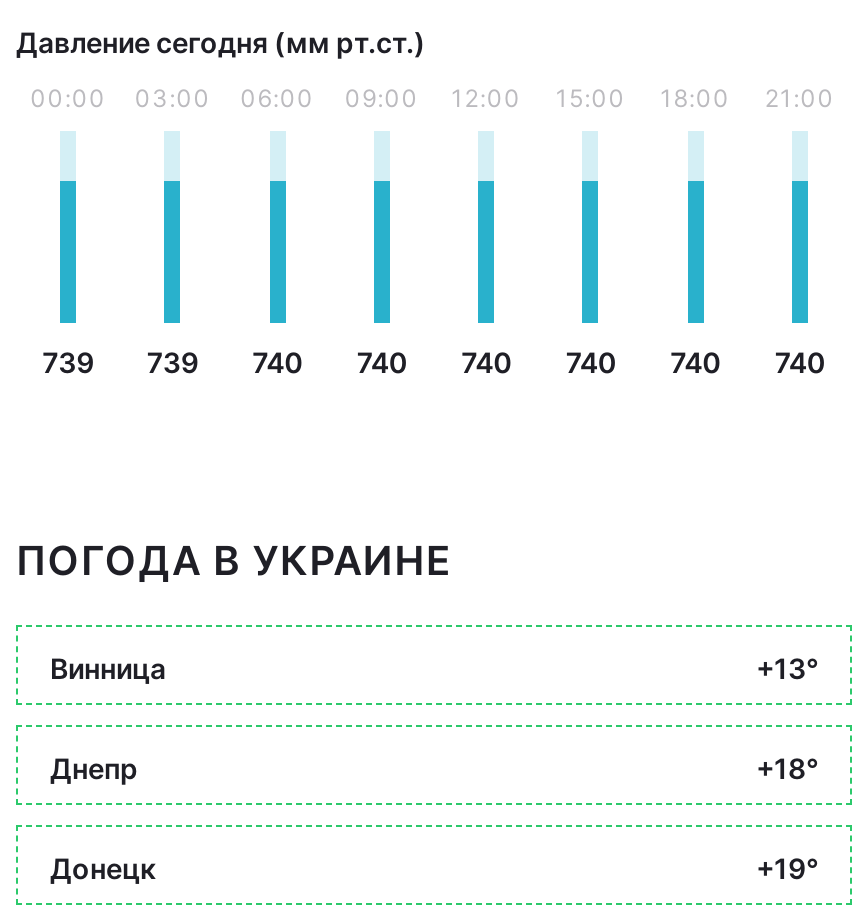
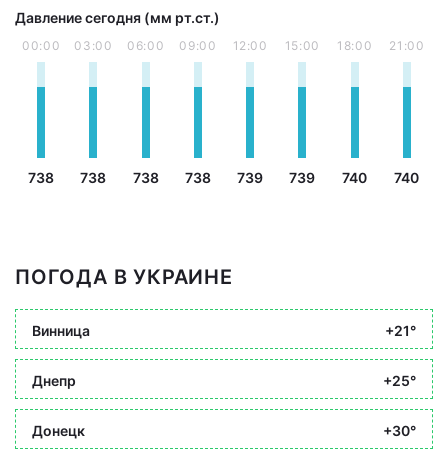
[42,345,94,379] 739 -> [28,169,54,186] 738
[147,345,199,379] 739 -> [80,169,106,186] 738
[252,345,302,379] 740 -> [133,169,159,186] 738
[357,345,407,379] 740 -> [185,169,211,186] 738
[461,345,511,379] 740 -> [237,169,263,186] 739
[566,345,616,379] 740 -> [289,169,315,186] 739
[756,650,818,684] +13° -> [385,321,416,338] +21°
[756,750,818,784] +18° -> [383,371,416,388] +25°
[756,850,818,884] +19° -> [383,421,416,438] +30°

